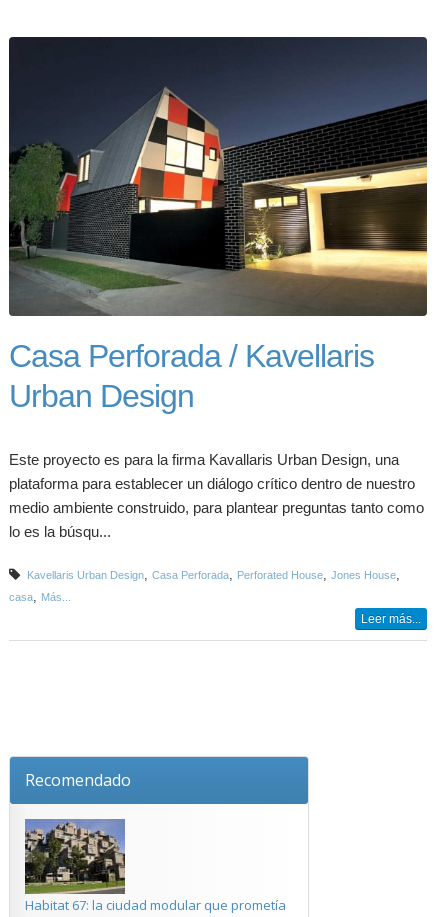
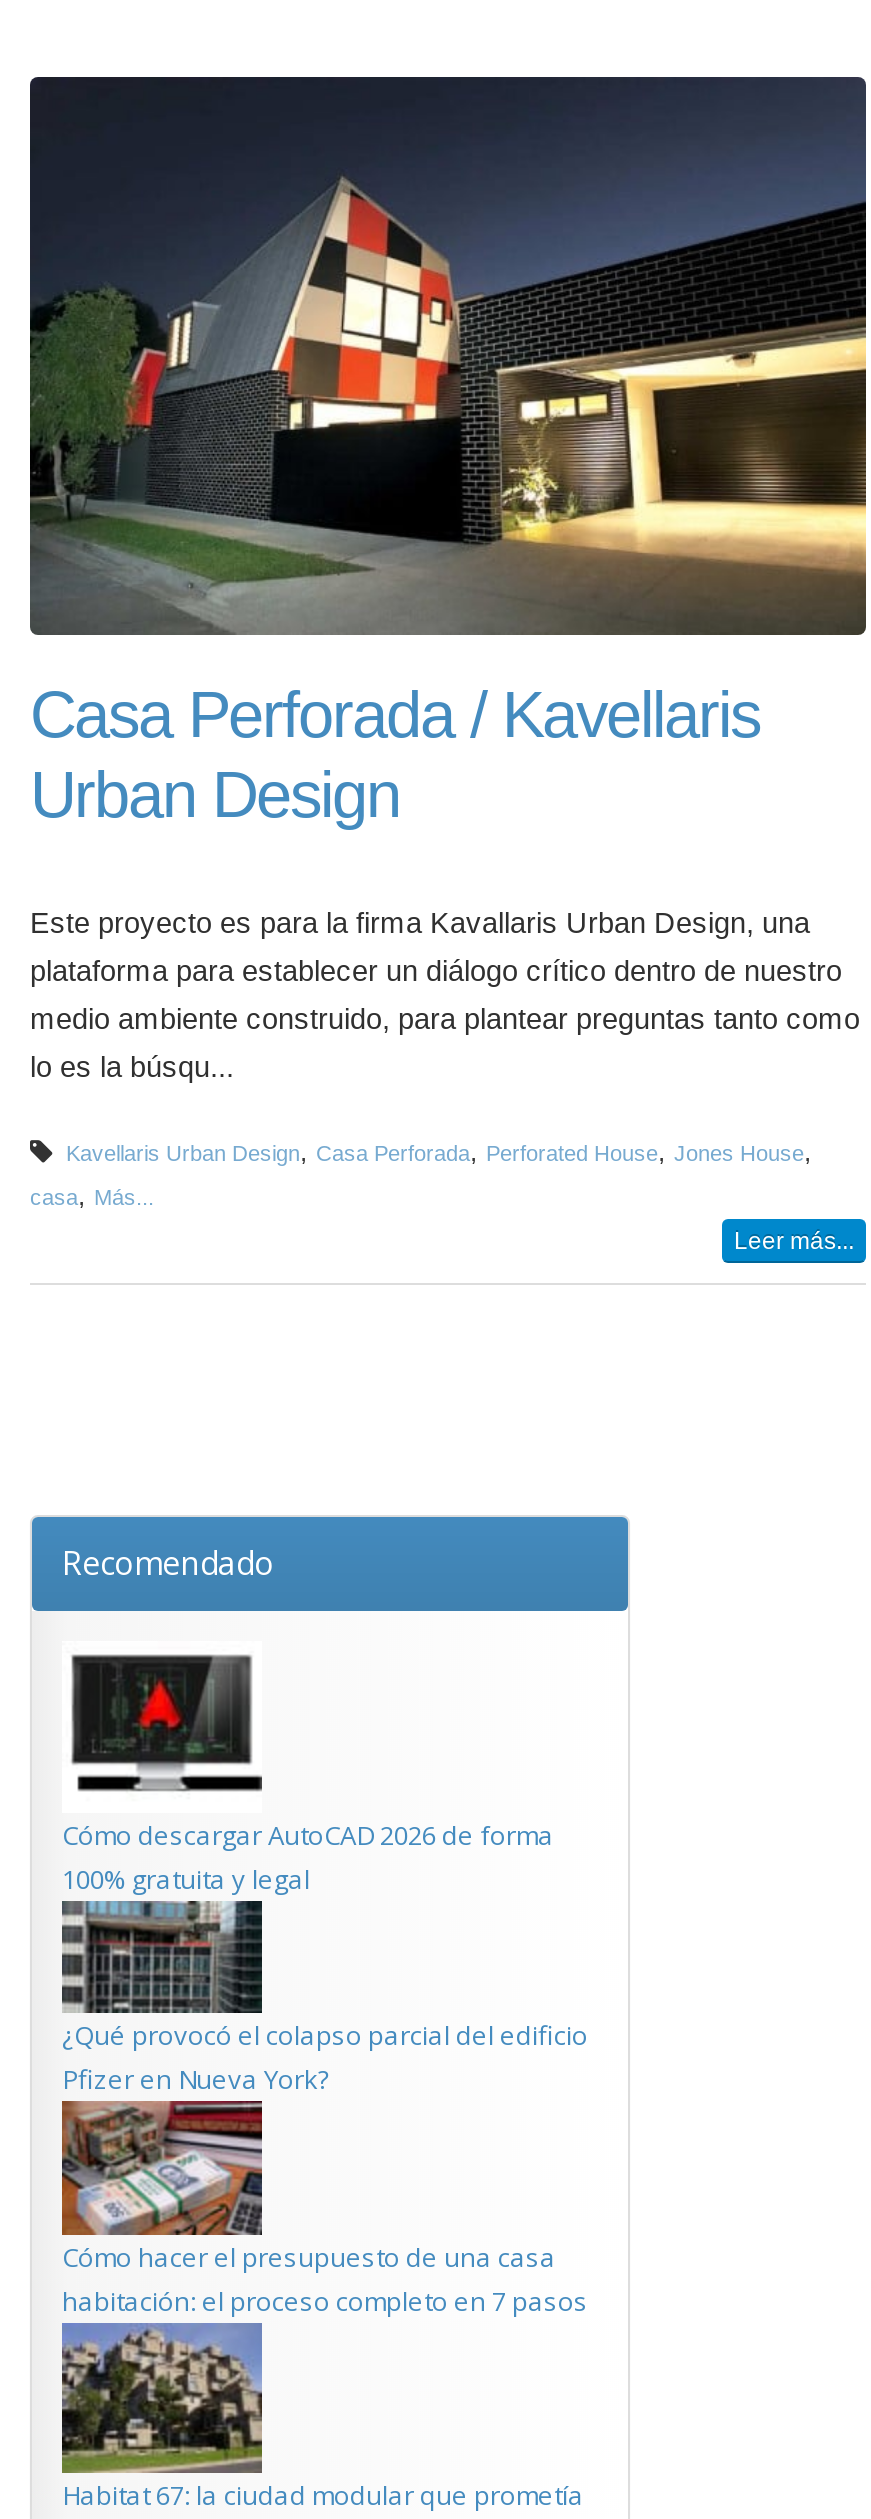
none -> [60,1913,588,2097] [image] | ¿Qué provocó el colapso parcial del edificio | Pfizer en Nueva York?
none -> [60,2113,588,2319] [image] | Cómo hacer el presupuesto de una casa | habitación: el proceso completo en 7 pasos
none -> [62,1653,554,1897] [image] | Cómo descargar AutoCAD 2026 de forma | 100% gratuita y legal

